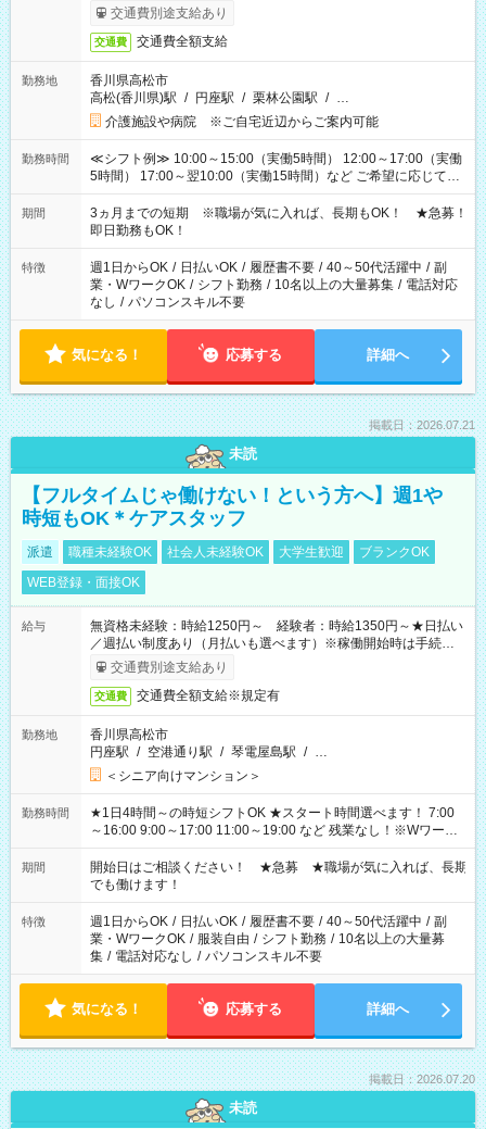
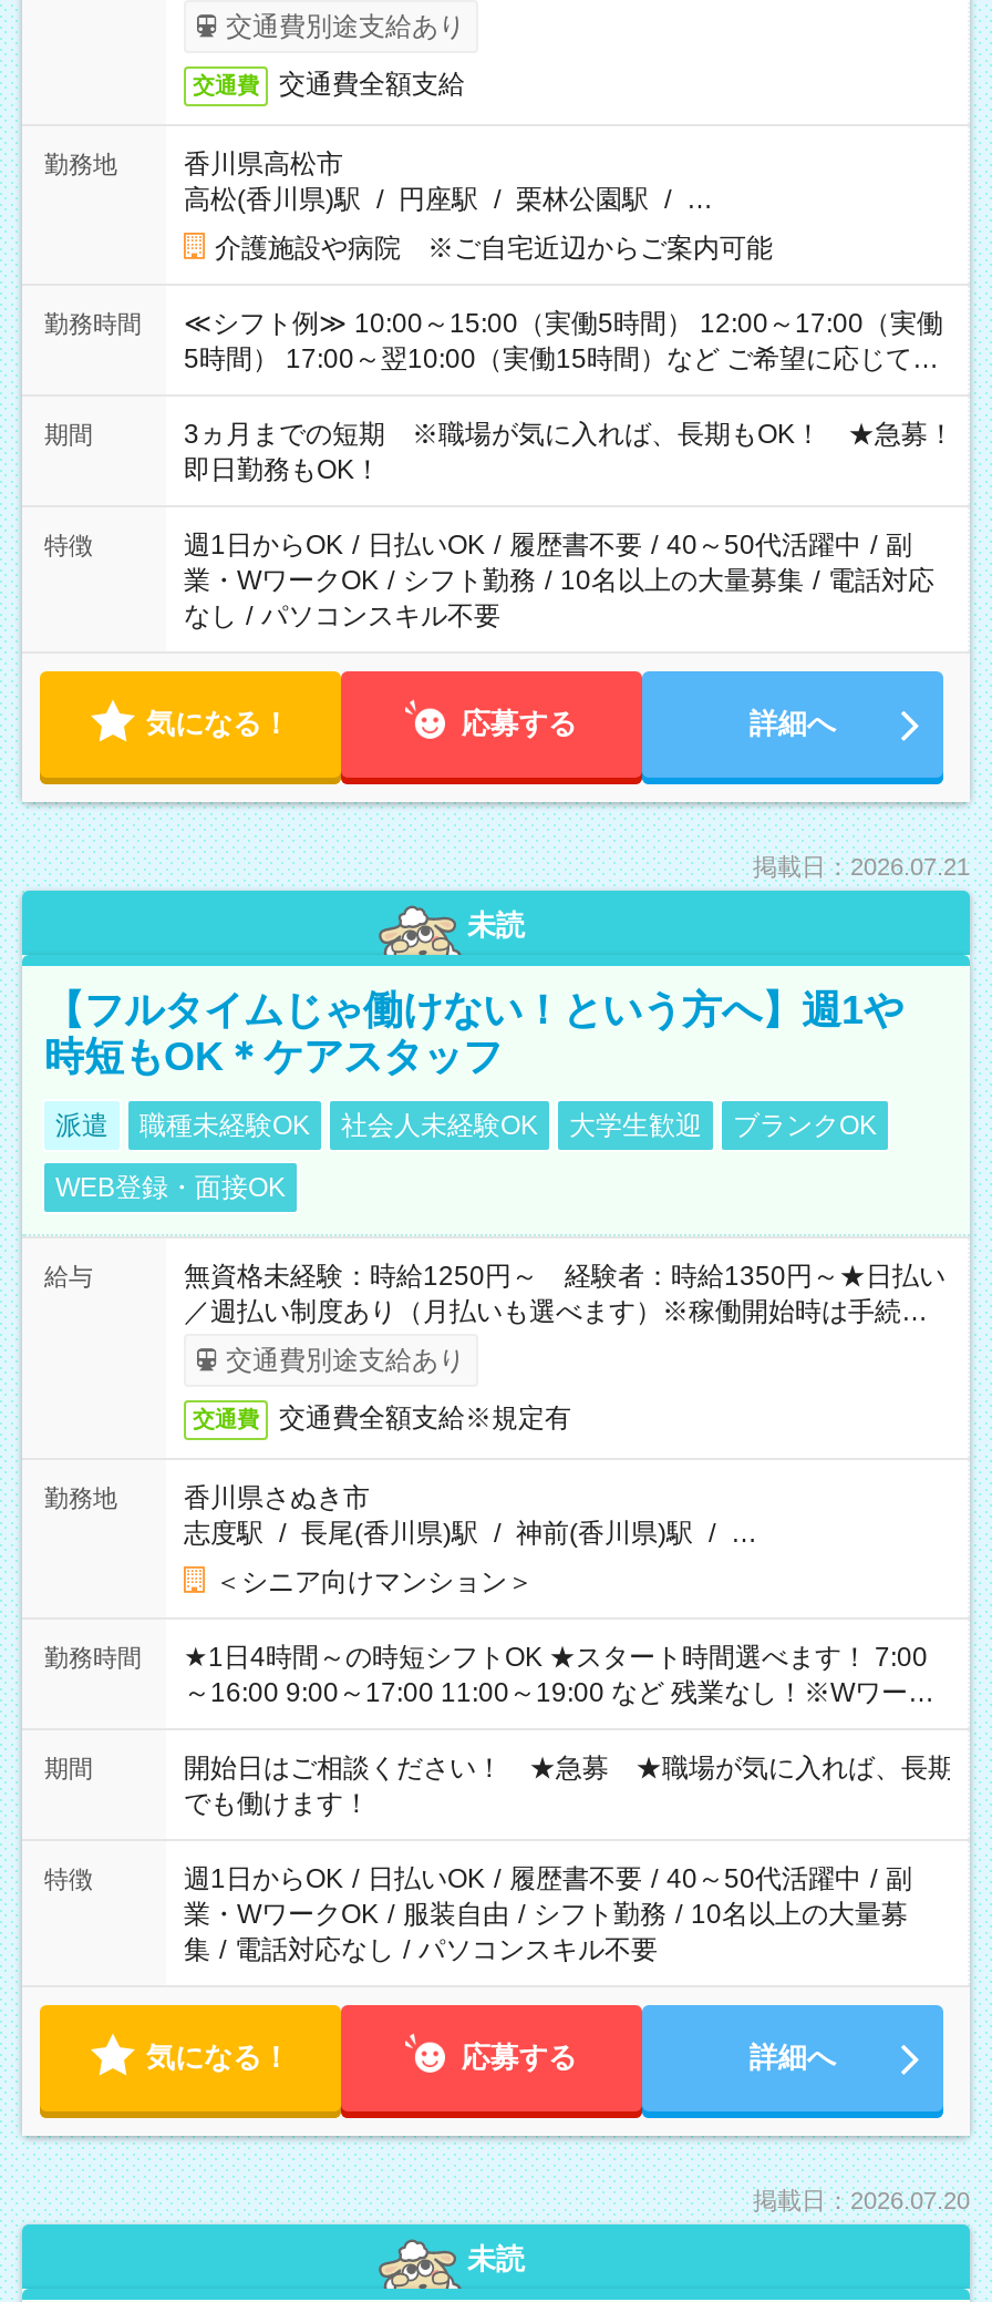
[90,727,328,760] 香川県高松市 | 円座駅 / 空港通り駅 / 琴電屋島駅 / … -> [184,1482,757,1549] 香川県さぬき市 | 志度駅 / 長尾(香川県)駅 / 神前(香川県)駅 / …

